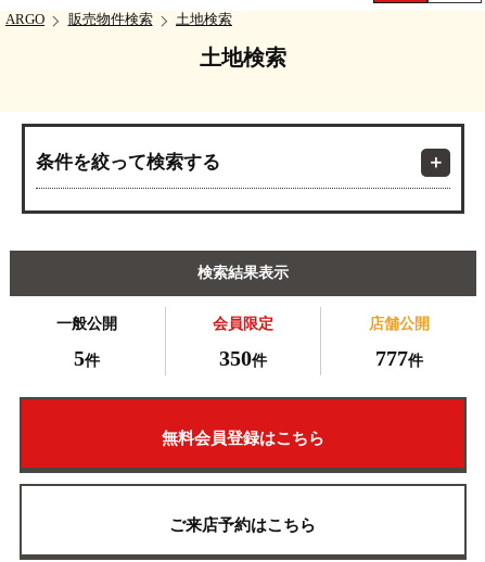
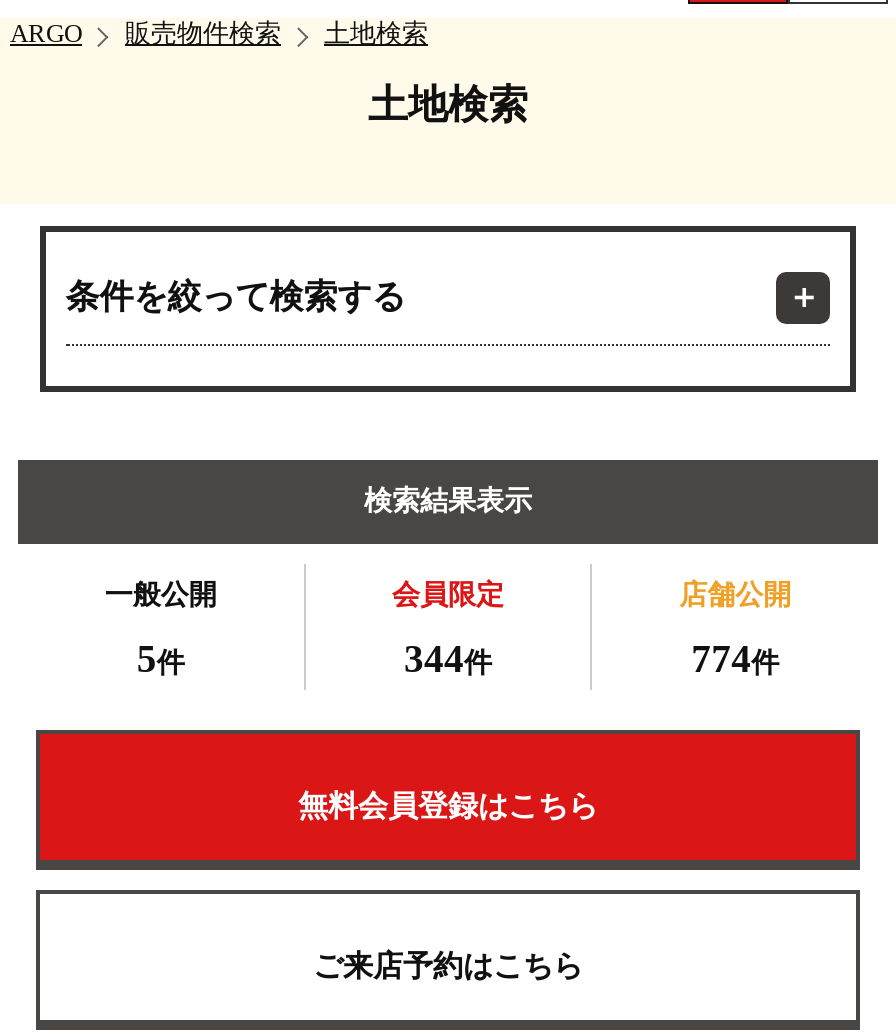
[219,347,267,370] 350件 -> [404,638,492,680] 344件
[375,347,423,370] 777件 -> [691,638,779,680] 774件

